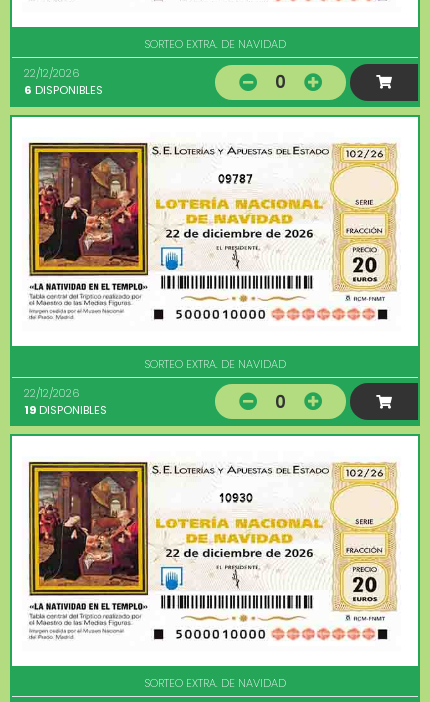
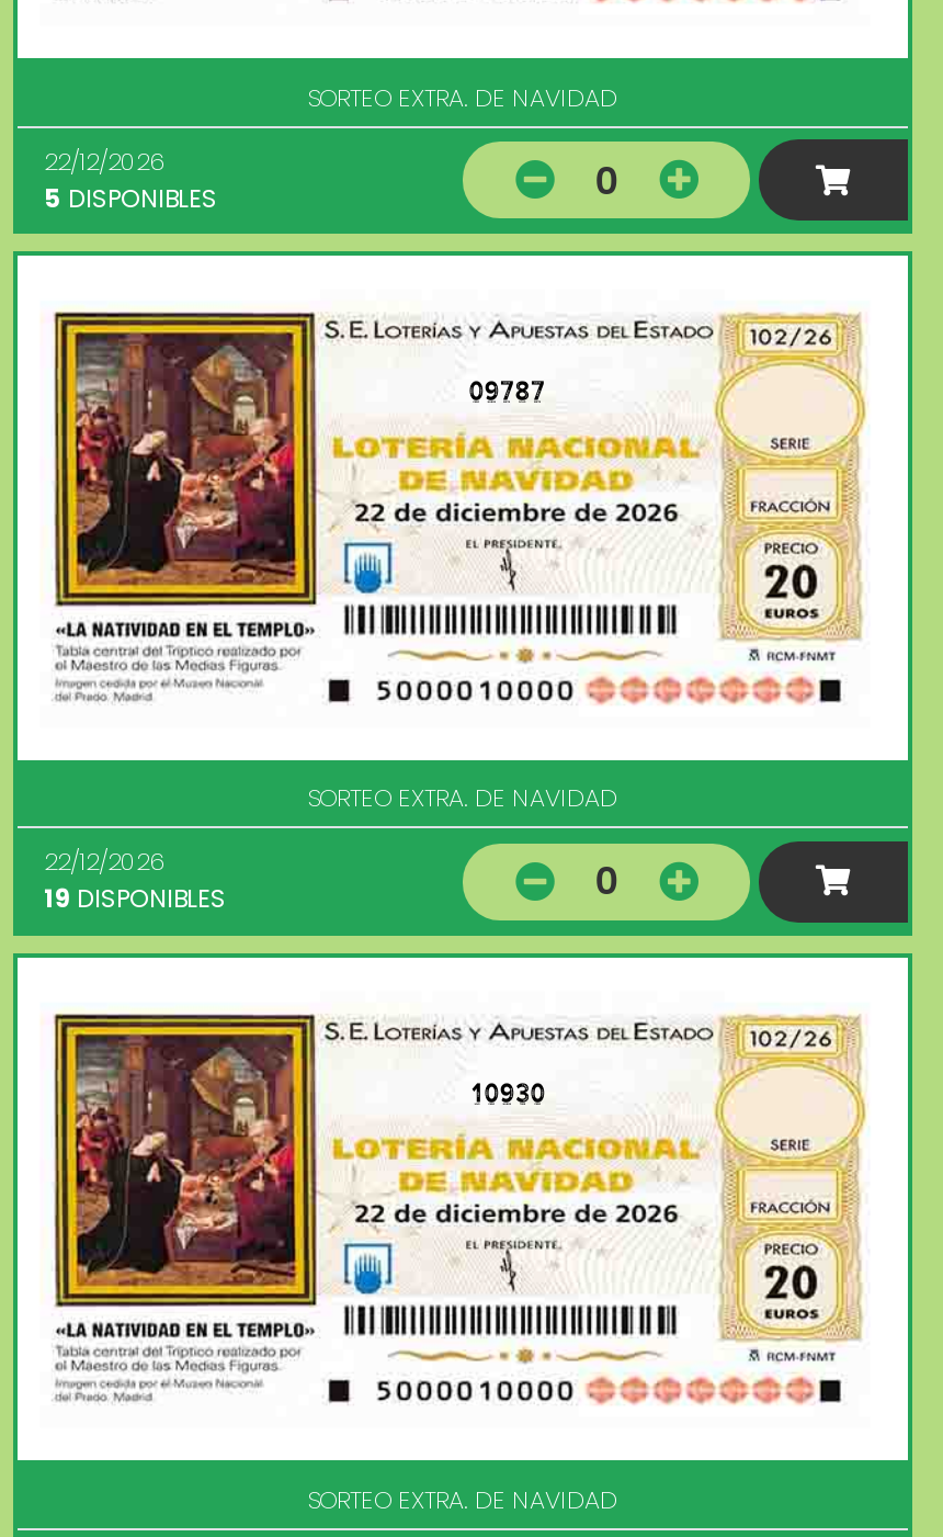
[24,82,103,98] 6 DISPONIBLES -> [44,181,217,216] 5 DISPONIBLES

